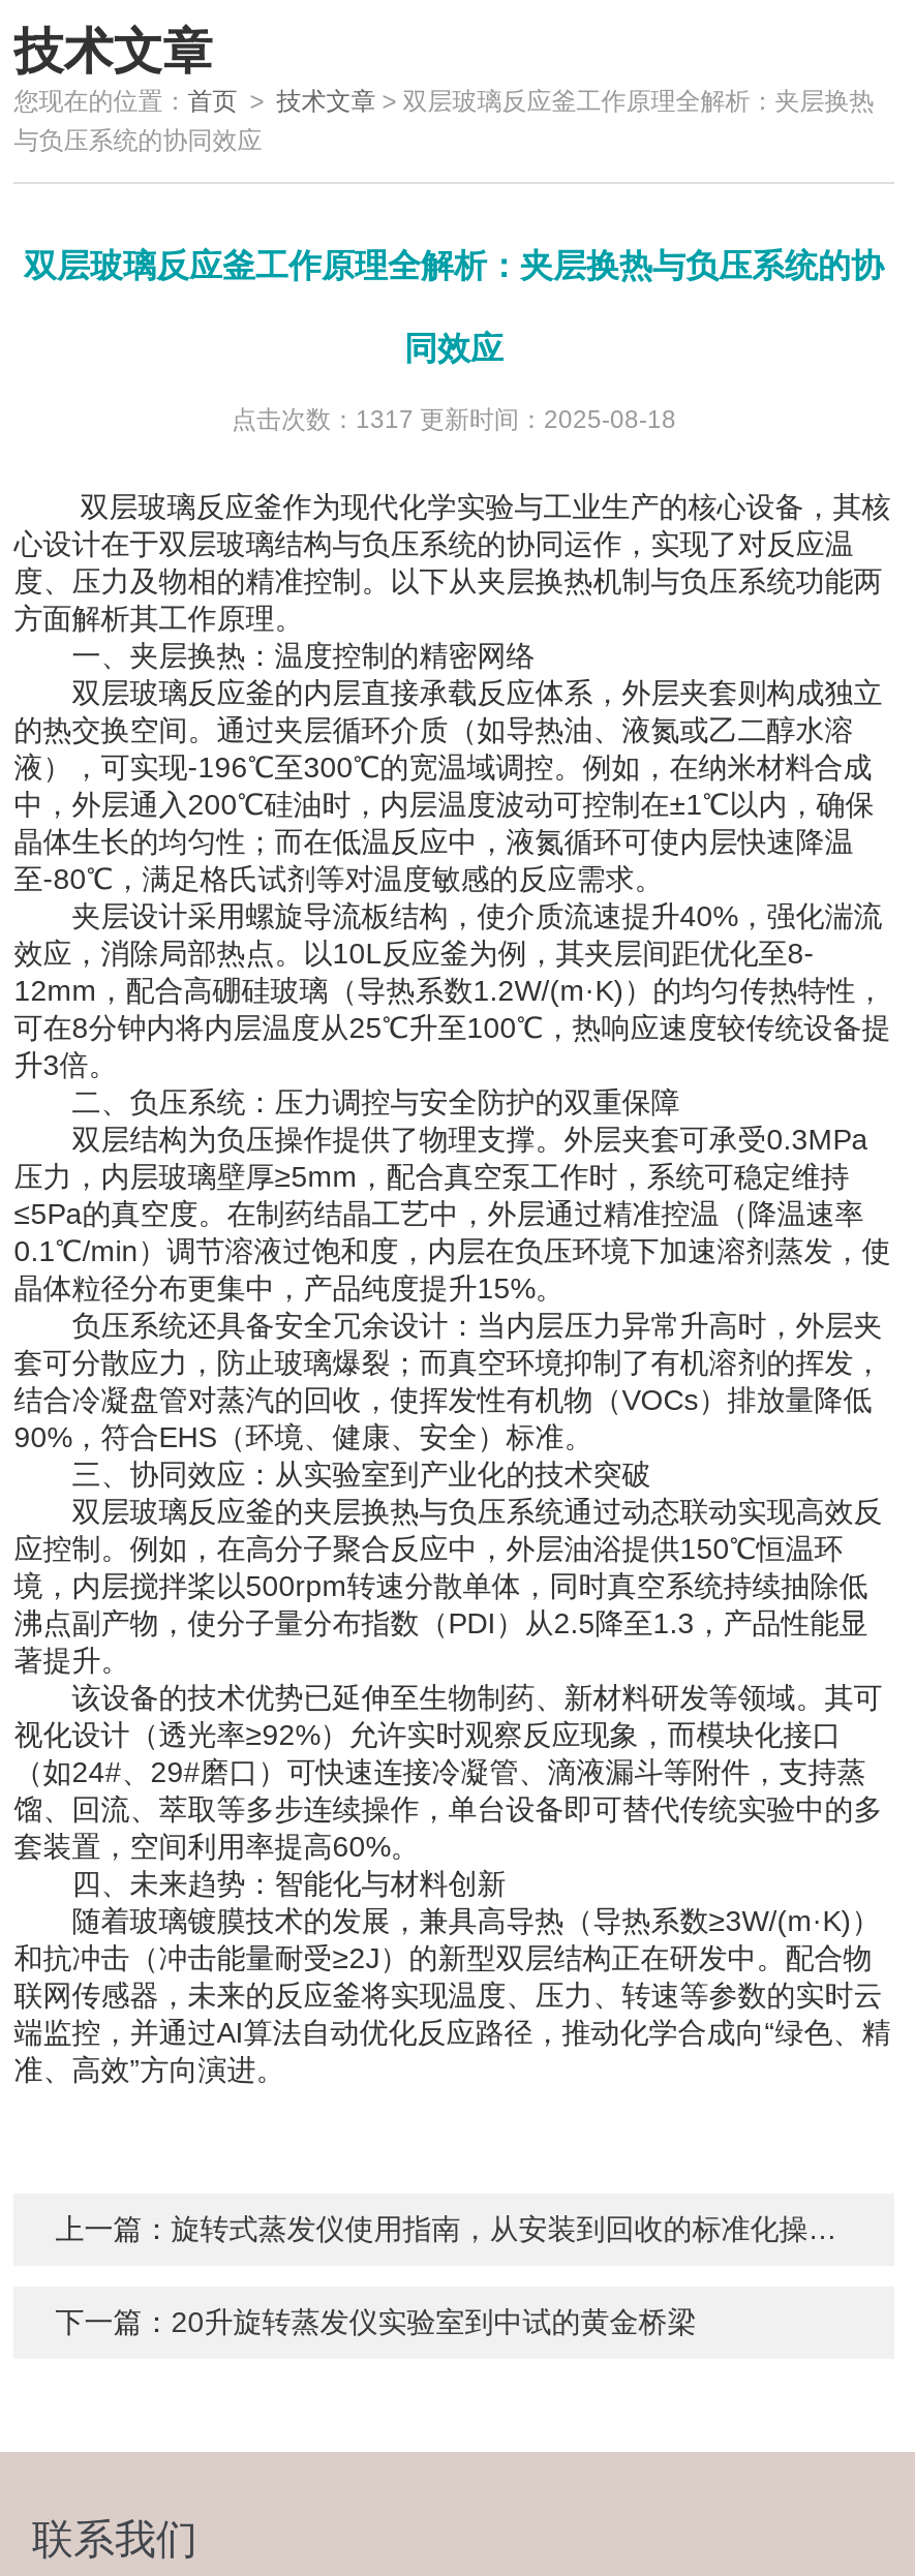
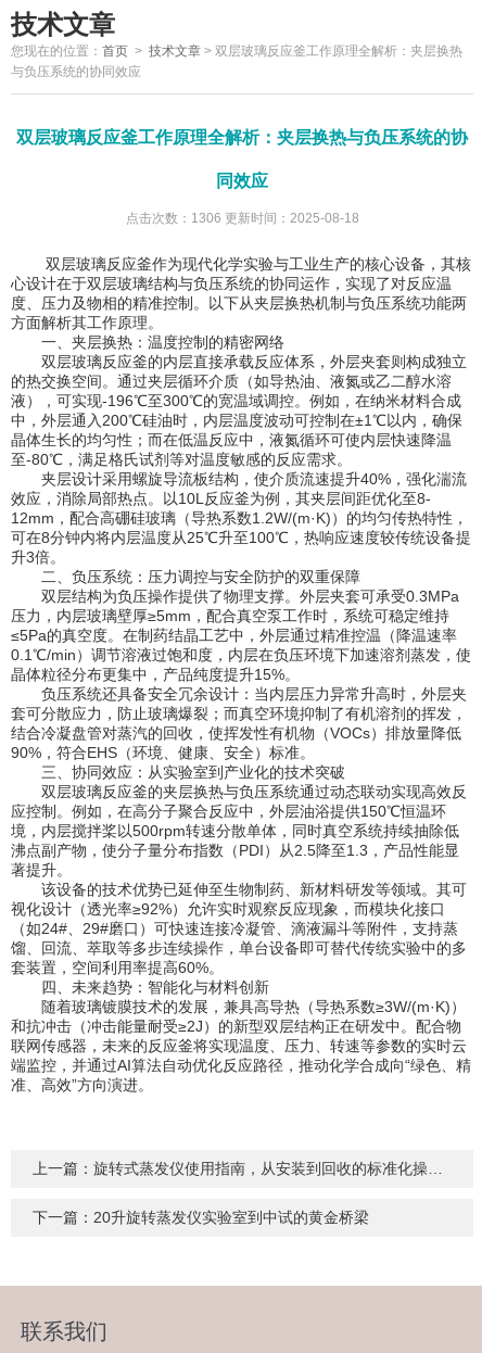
[232,405,676,434] 点击次数：1317 更新时间：2025-08-18 -> [125,210,359,226] 点击次数：1306 更新时间：2025-08-18

